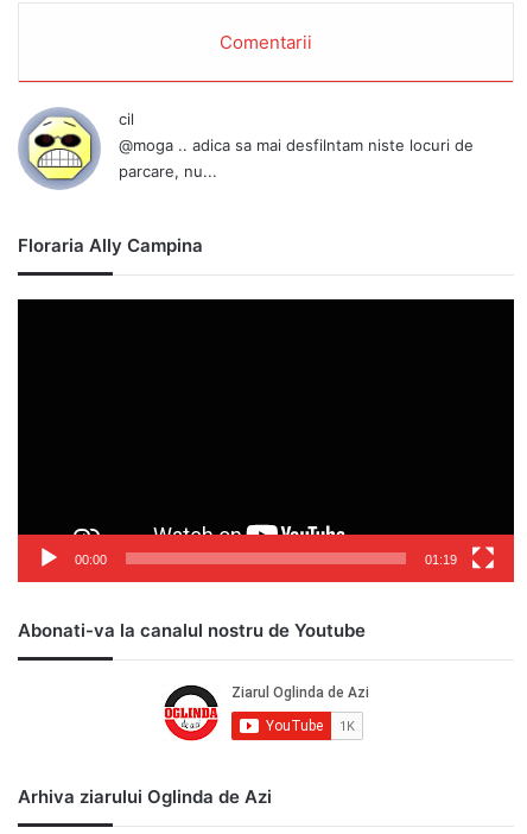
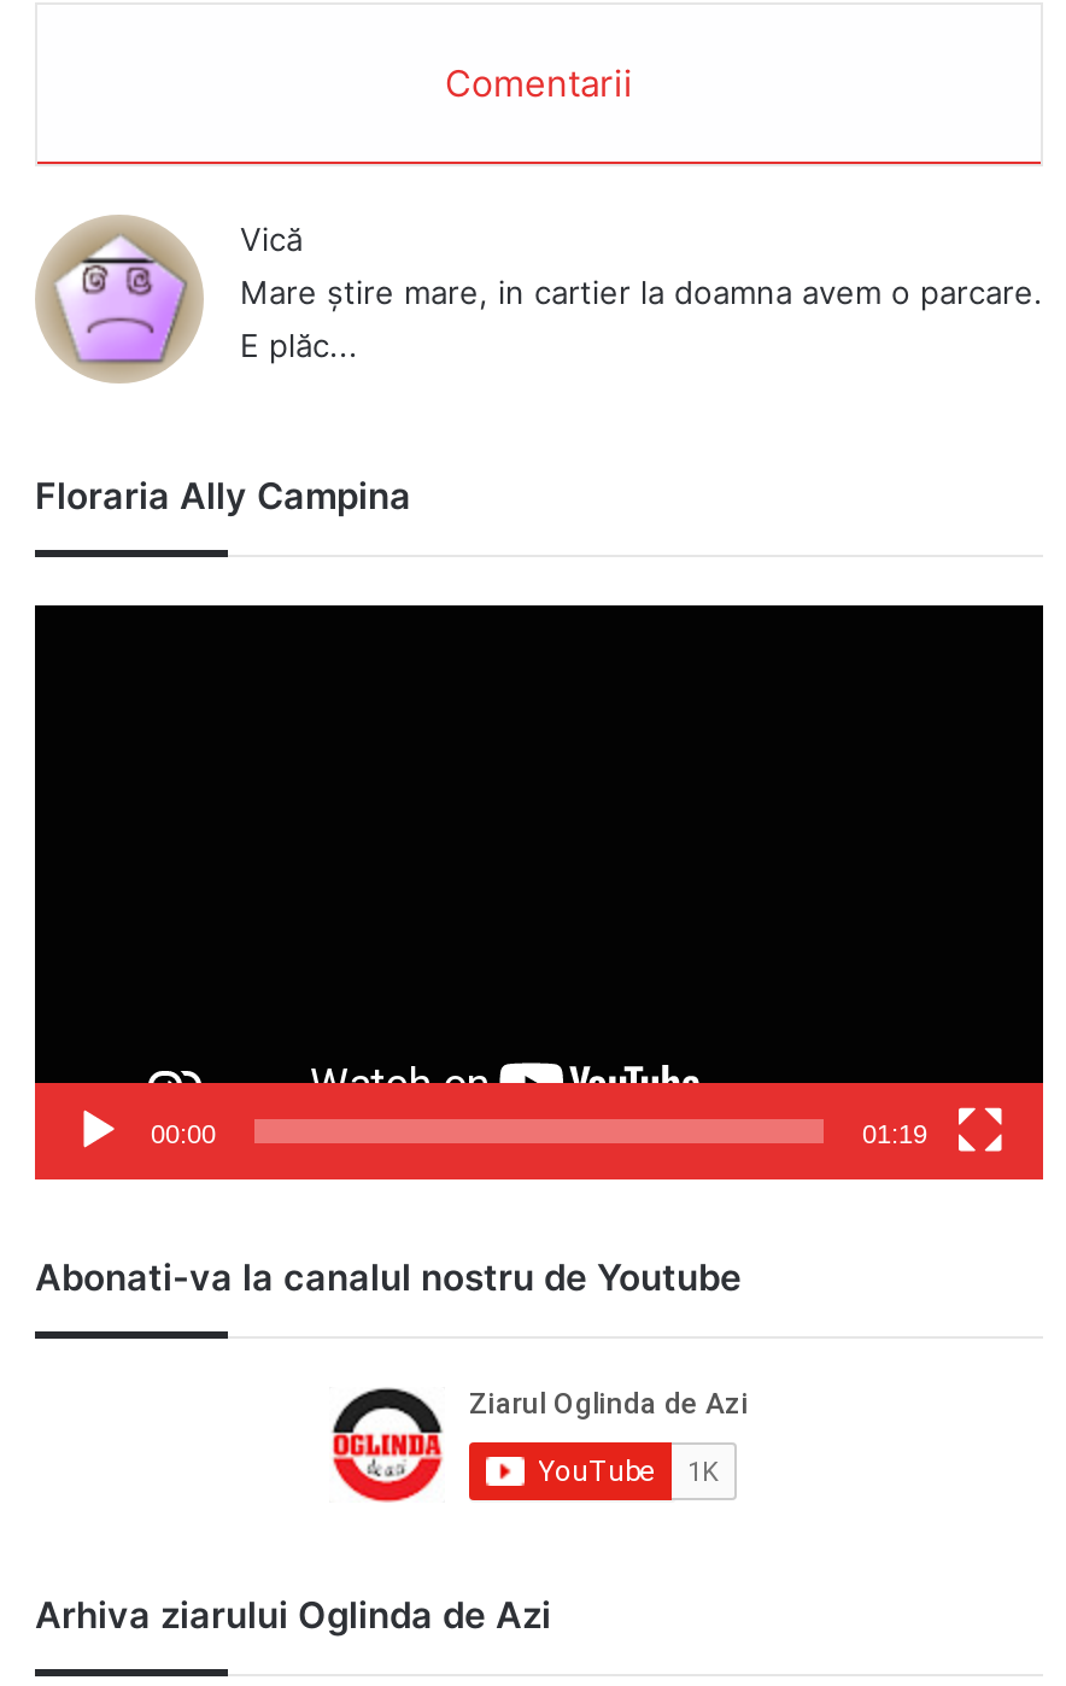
[19,108,474,190] [image] | cil | @moga .. adica sa mai desfilntam niste locuri de | parcare, nu... -> [37,216,1043,382] [image] | Vică | Mare știre mare, in cartier la doamna avem o parcare. | E plăc...

